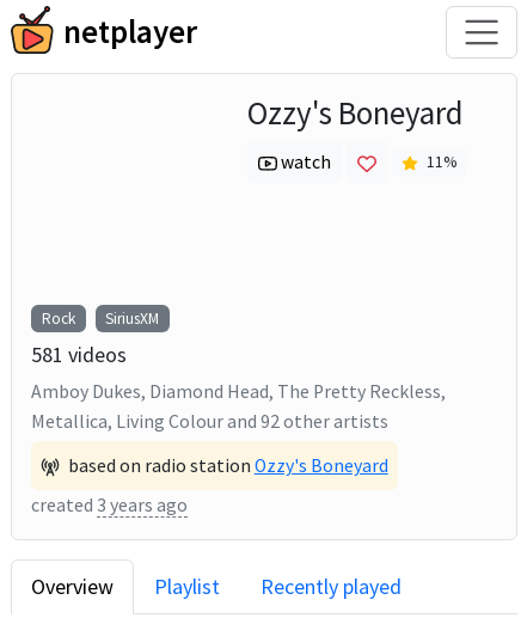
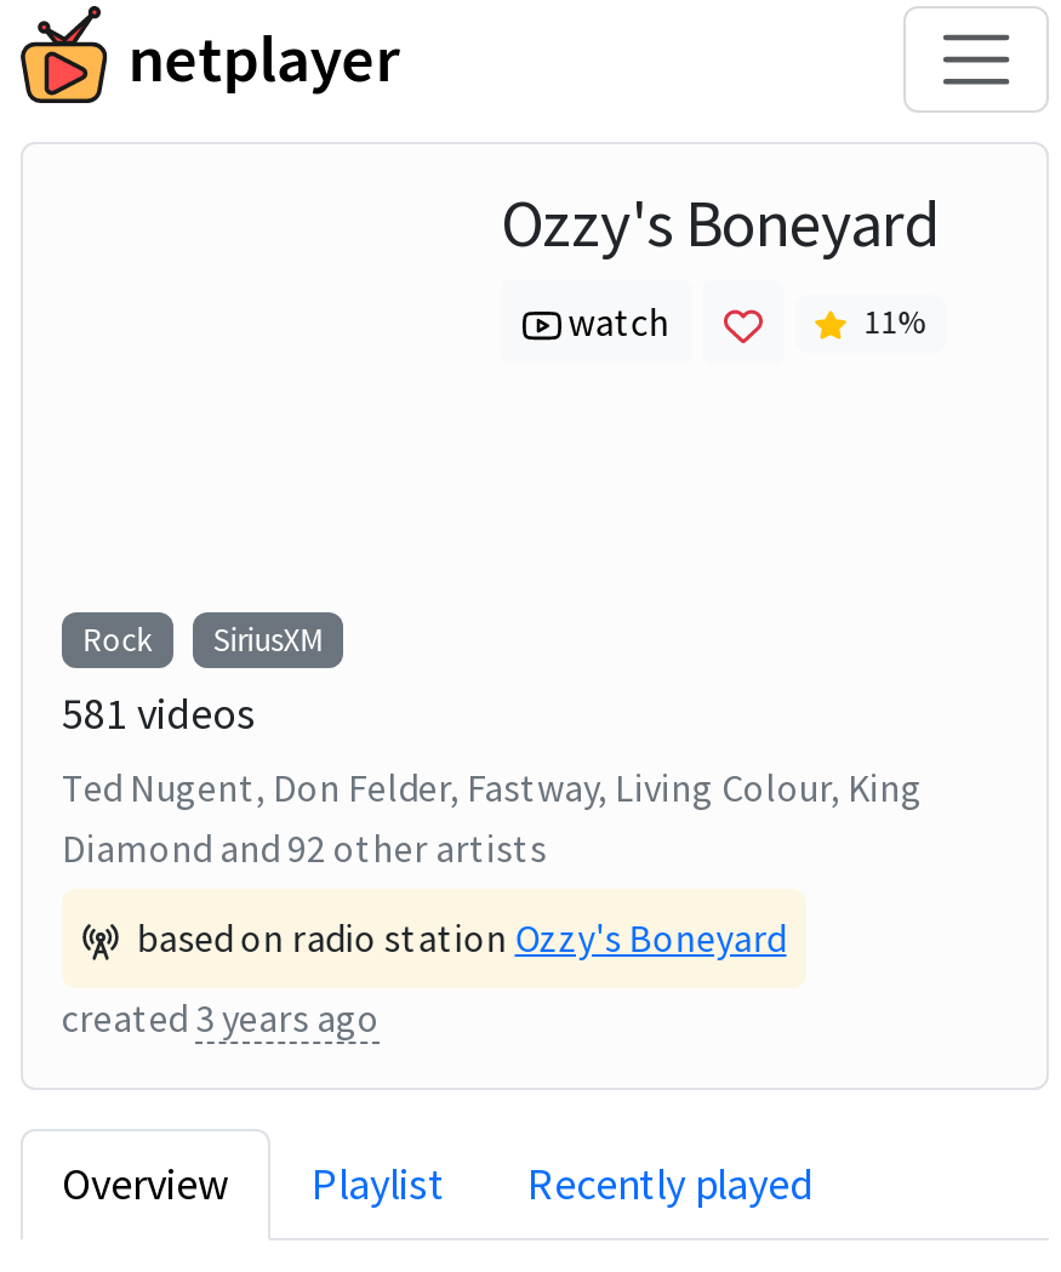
[31,380,446,432] Amboy Dukes, Diamond Head, The Pretty Reckless, | Metallica, Living Colour and 92 other artists -> [62,765,923,871] Ted Nugent, Don Felder, Fastway, Living Colour, King | Diamond and 92 other artists

